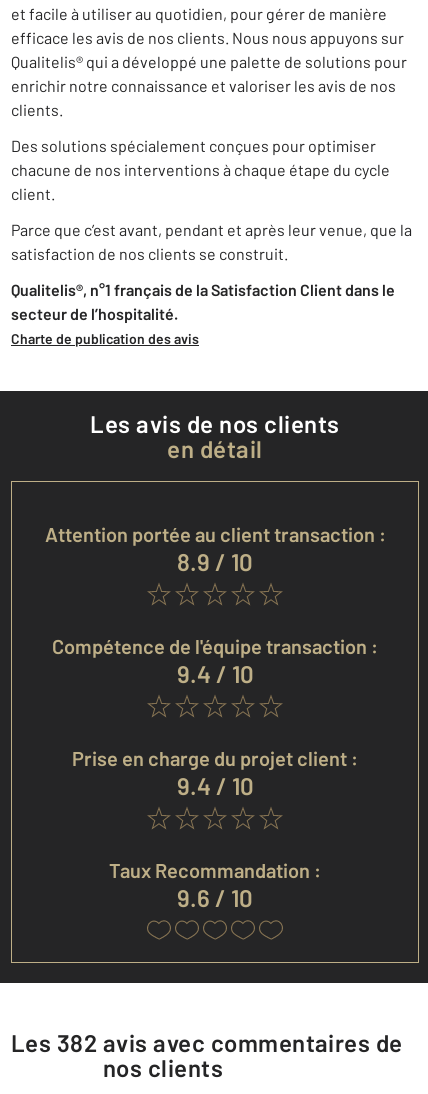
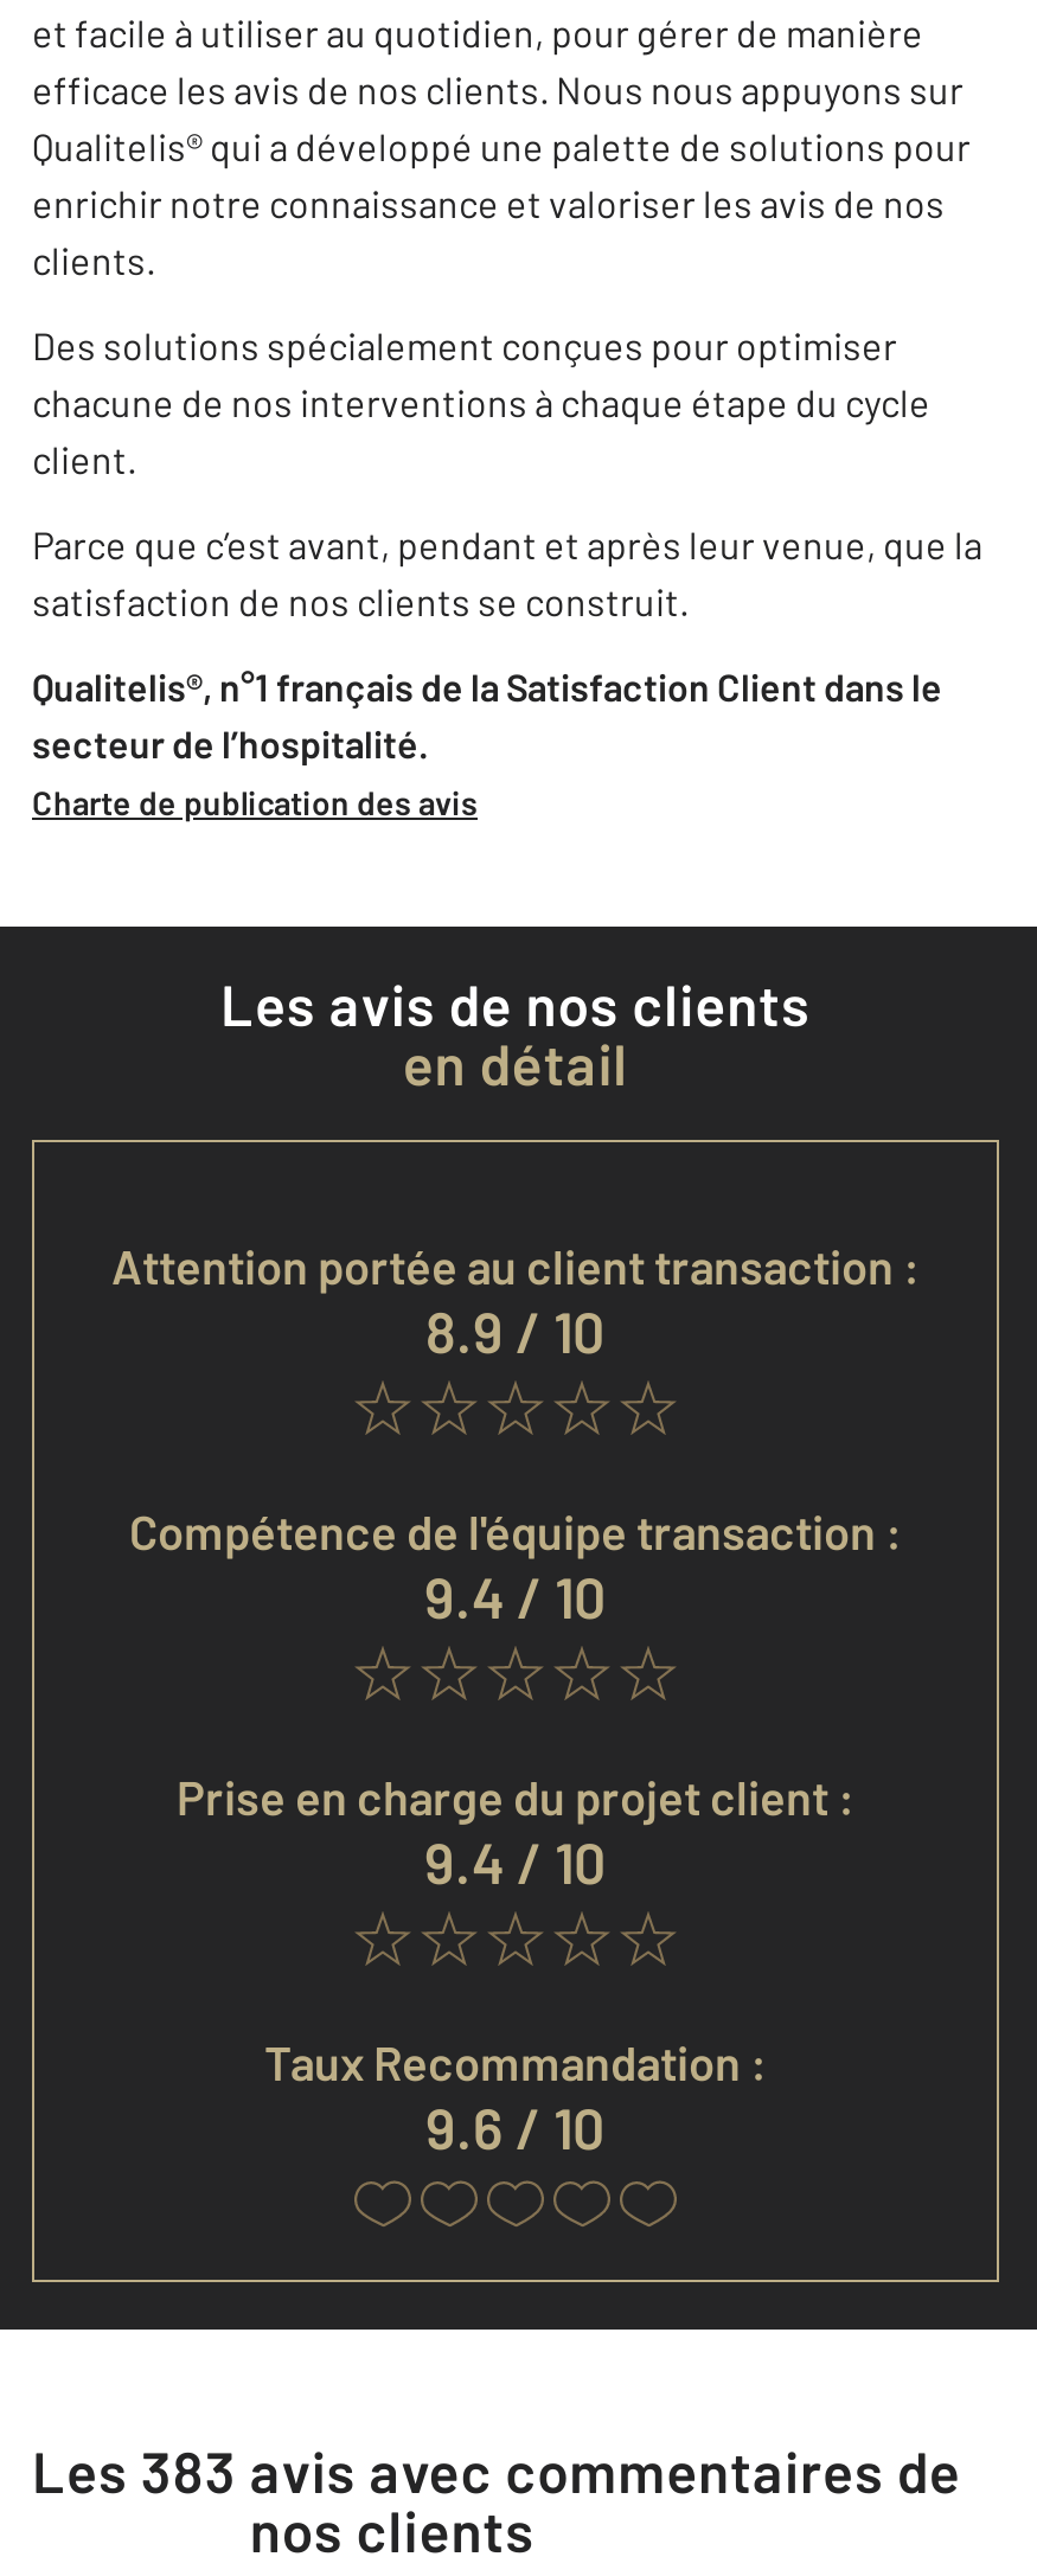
[11,1028,403,1057] Les 382 avis avec commentaires de -> [32,2437,961,2505] Les 383 avis avec commentaires de

